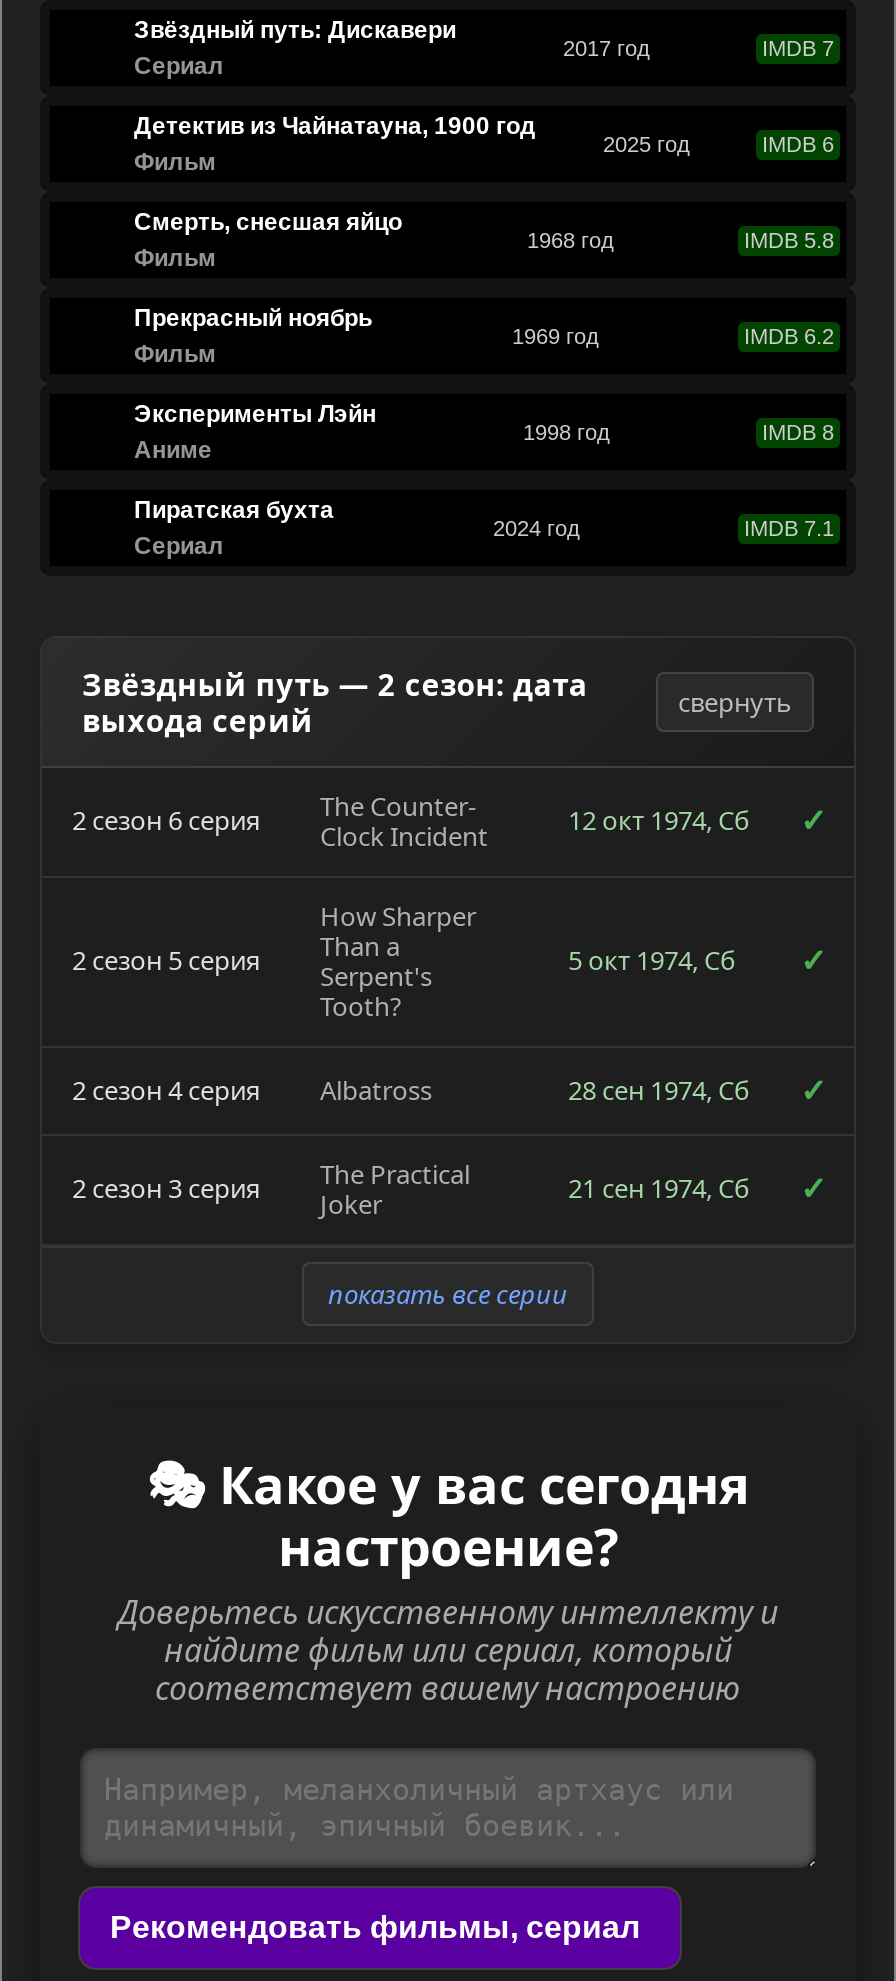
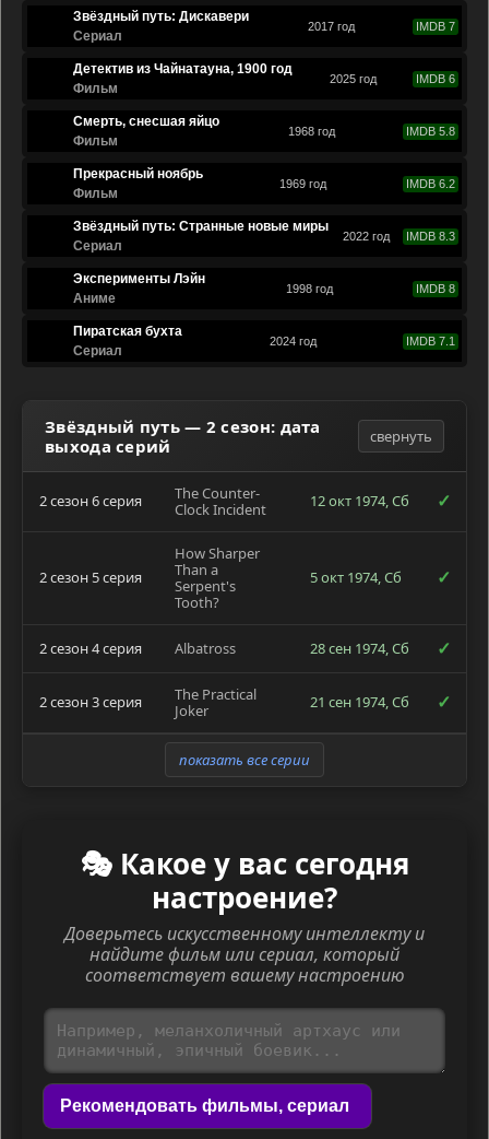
none -> [73,219,329,254] Звёздный путь: Странные новые миры | Сериал
none -> [342,229,455,242] 2022 год | IMDB 8.3

